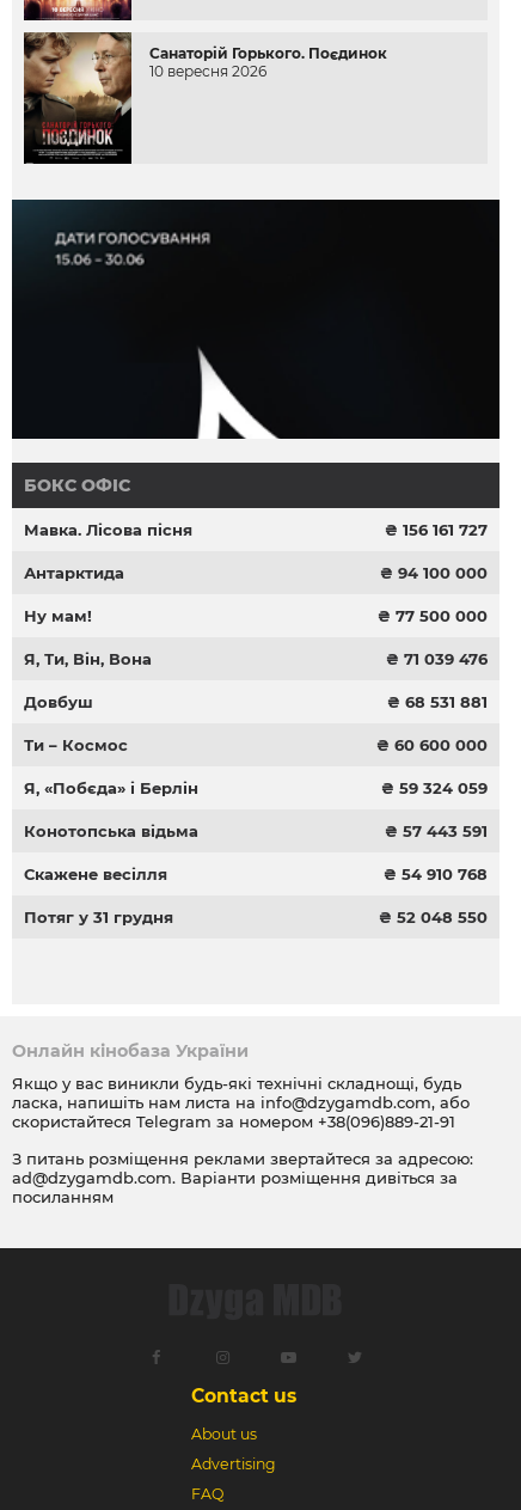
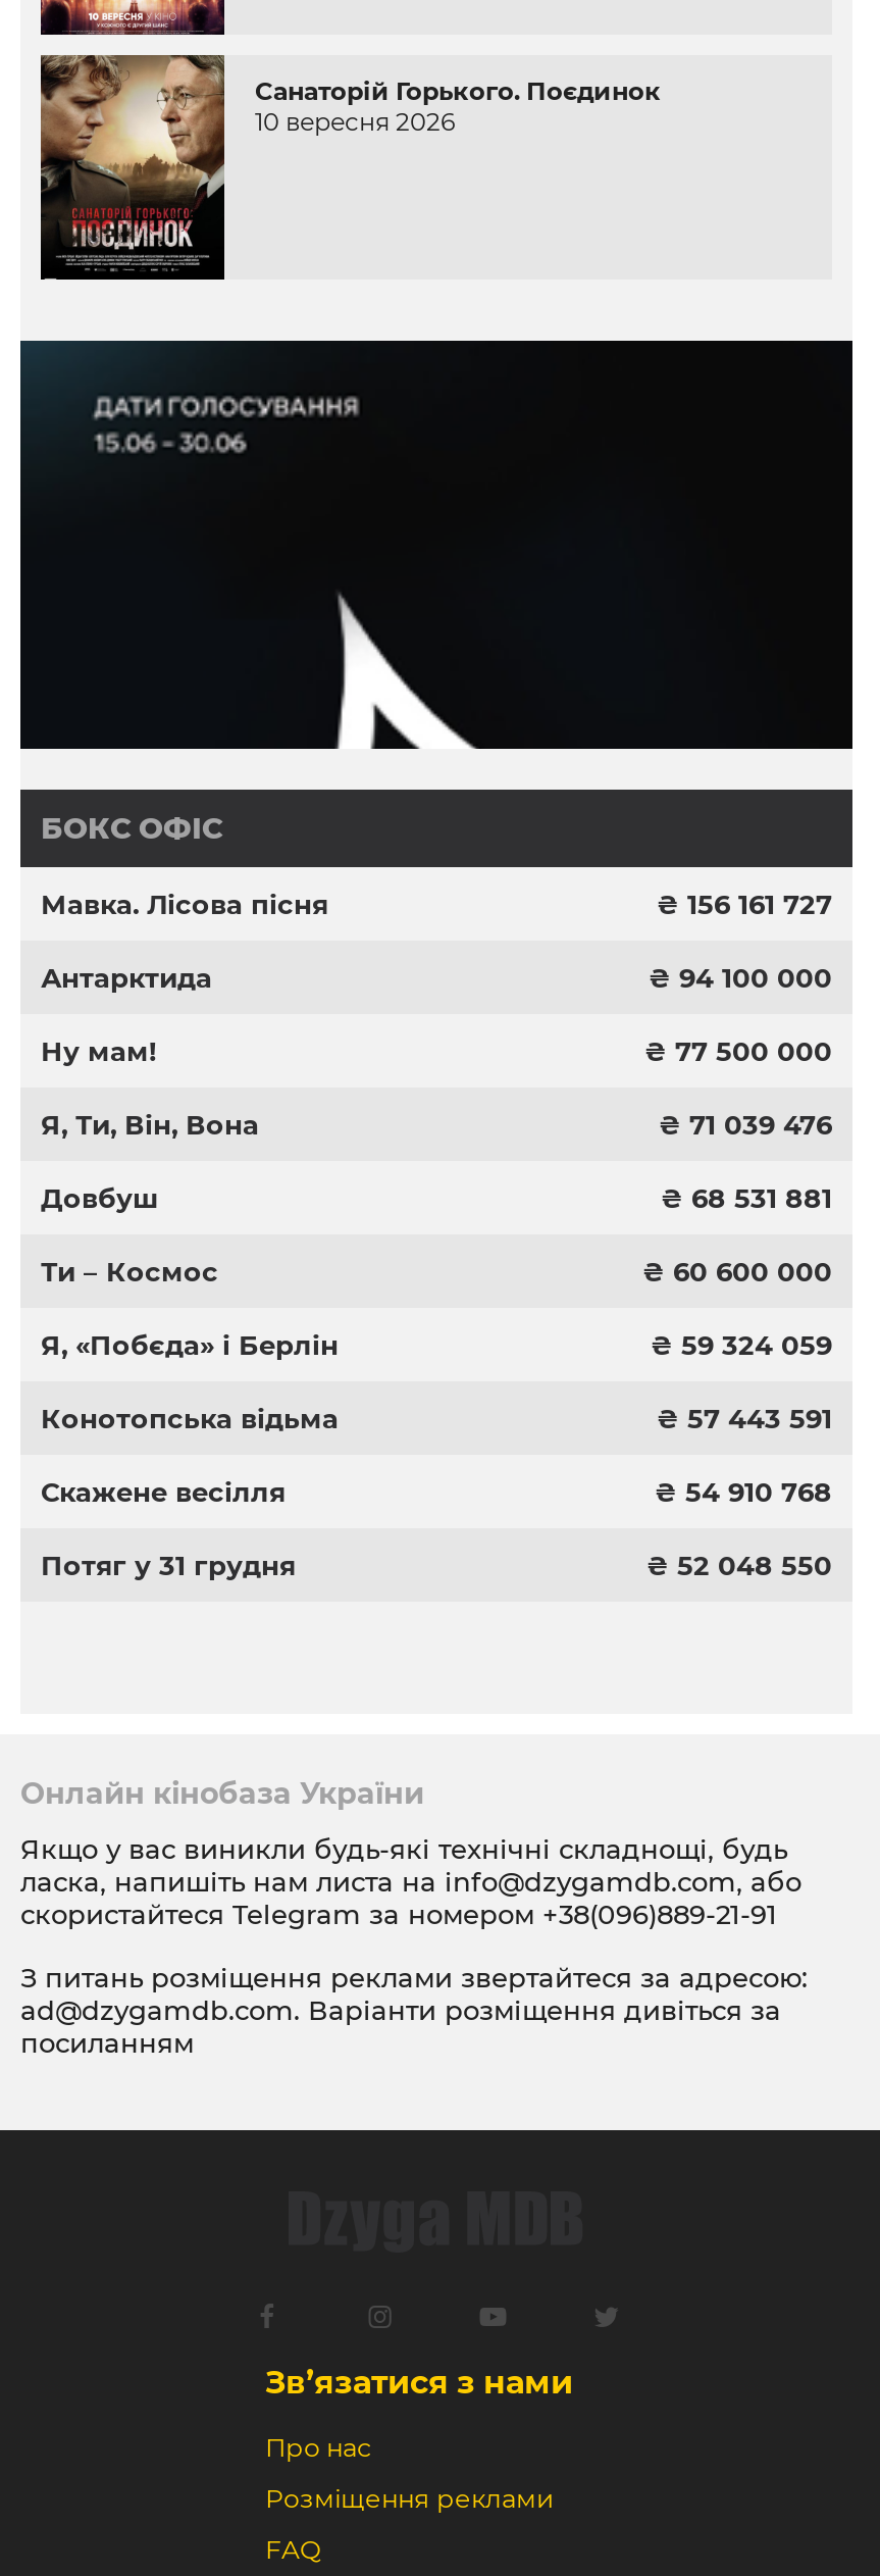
[191,1384,296,1407] Contact us -> [265,2363,573,2402] Зв’язатися з нами
[191,1425,257,1443] About us -> [265,2432,371,2463] Про нас
[191,1455,276,1473] Advertising -> [265,2483,555,2514] Розміщення реклами

